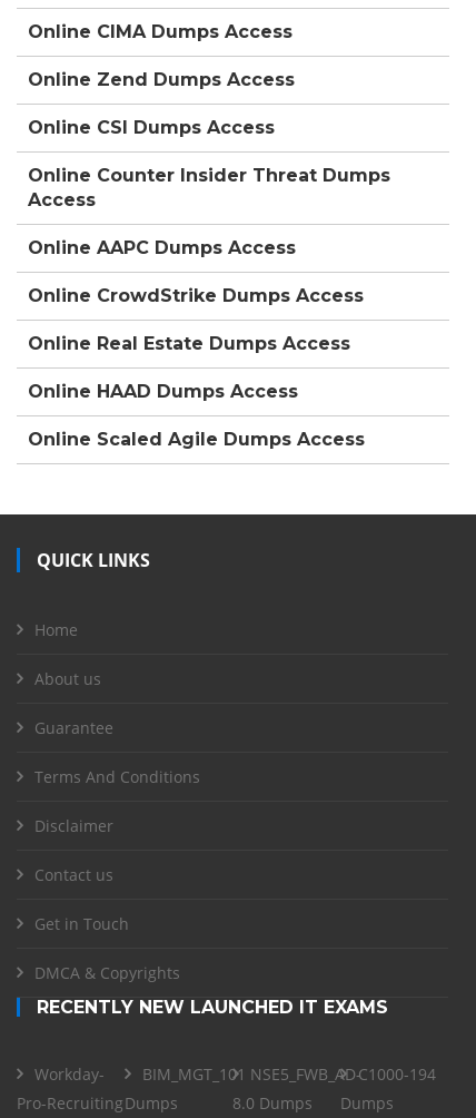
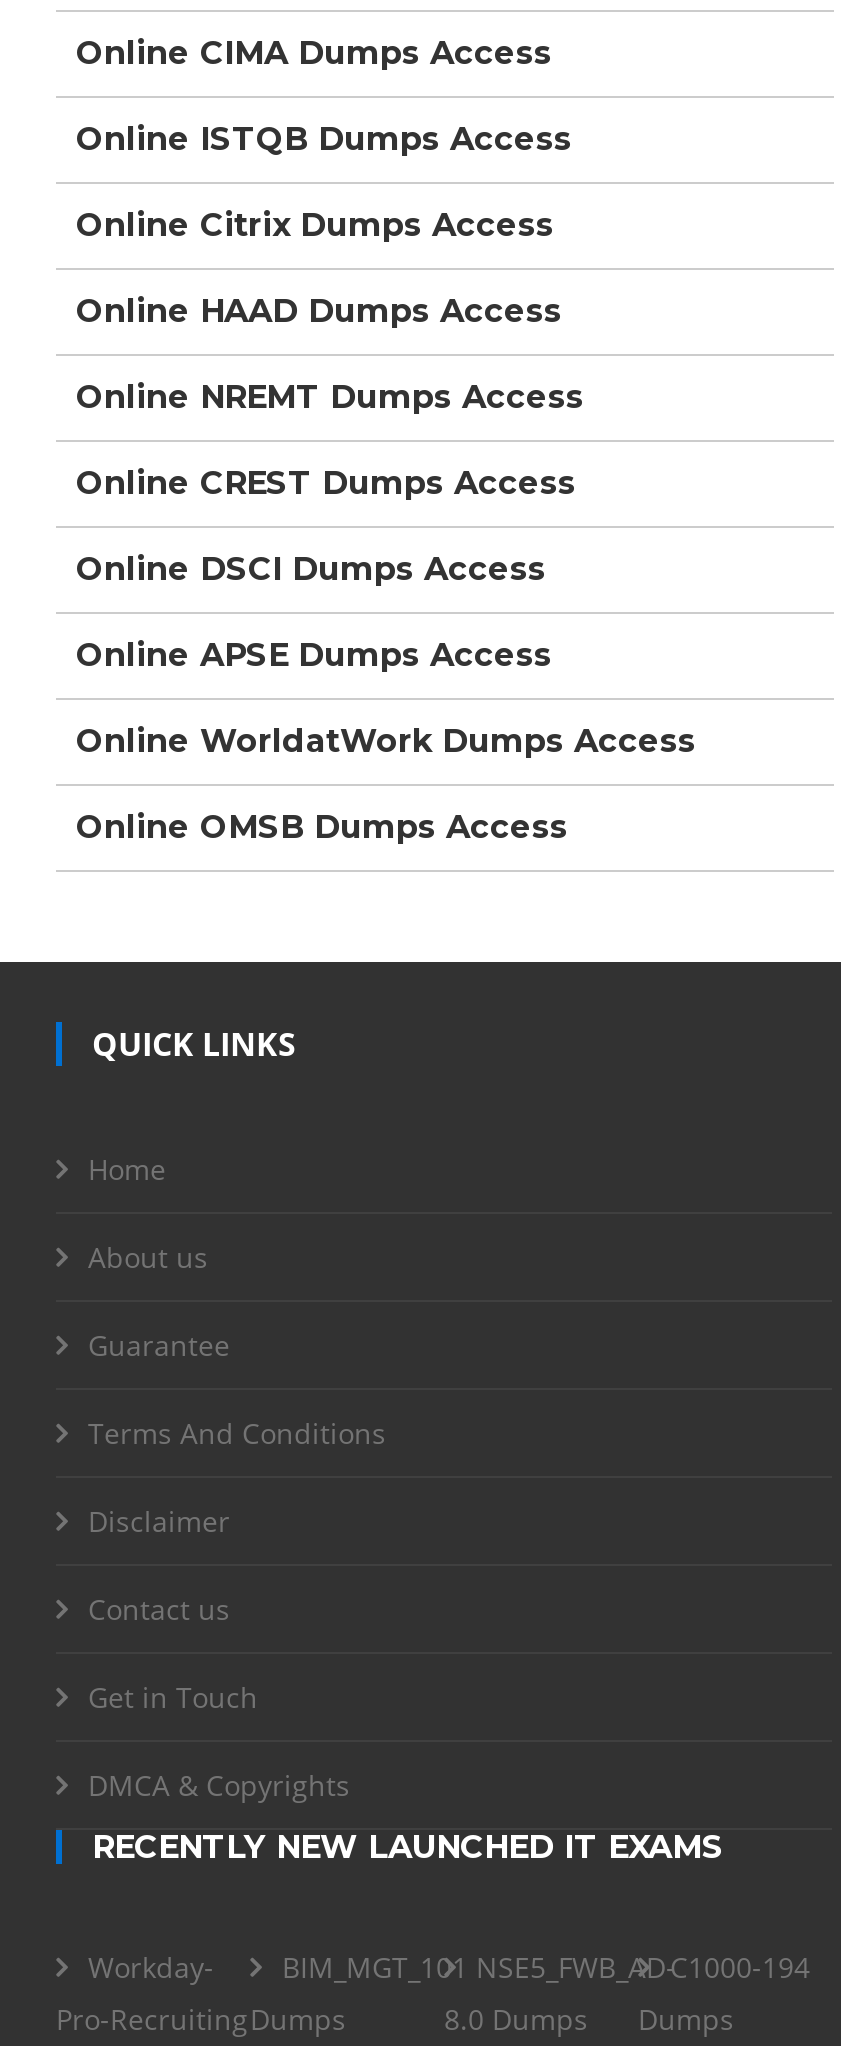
[28,69,390,354] Online Zend Dumps Access | Online CSI Dumps Access | Online Counter Insider Threat Dumps | Access | Online AAPC Dumps Access | Online CrowdStrike Dumps Access | Online Real Estate Dumps Access -> [76,120,572,244] Online ISTQB Dumps Access | Online Citrix Dumps Access
moved [28,381,298,402] -> [76,292,562,330]: Online HAAD Dumps Access
[28,429,365,450] Online Scaled Agile Dumps Access -> [76,378,696,846] Online NREMT Dumps Access | Online CREST Dumps Access | Online DSCI Dumps Access | Online APSE Dumps Access | Online WorldatWork Dumps Access | Online OMSB Dumps Access

